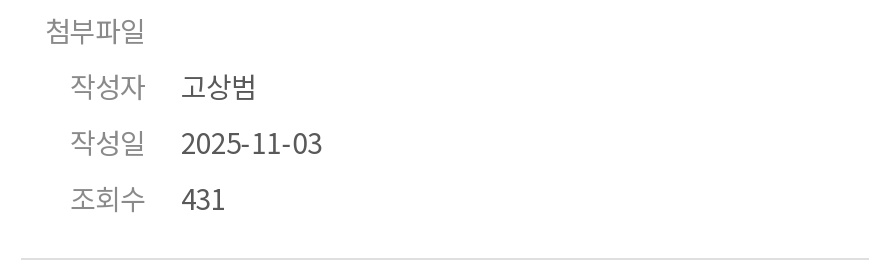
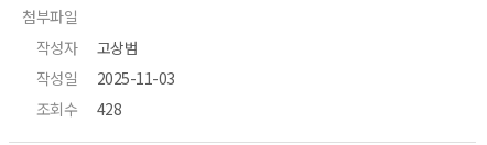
[70,178,226,218] 조회수 431 -> [36,98,122,120] 조회수 428

